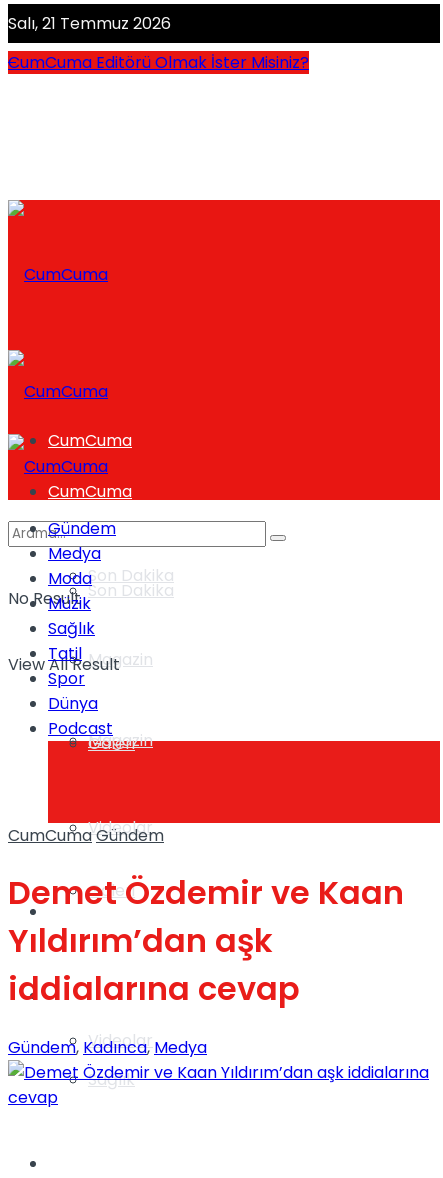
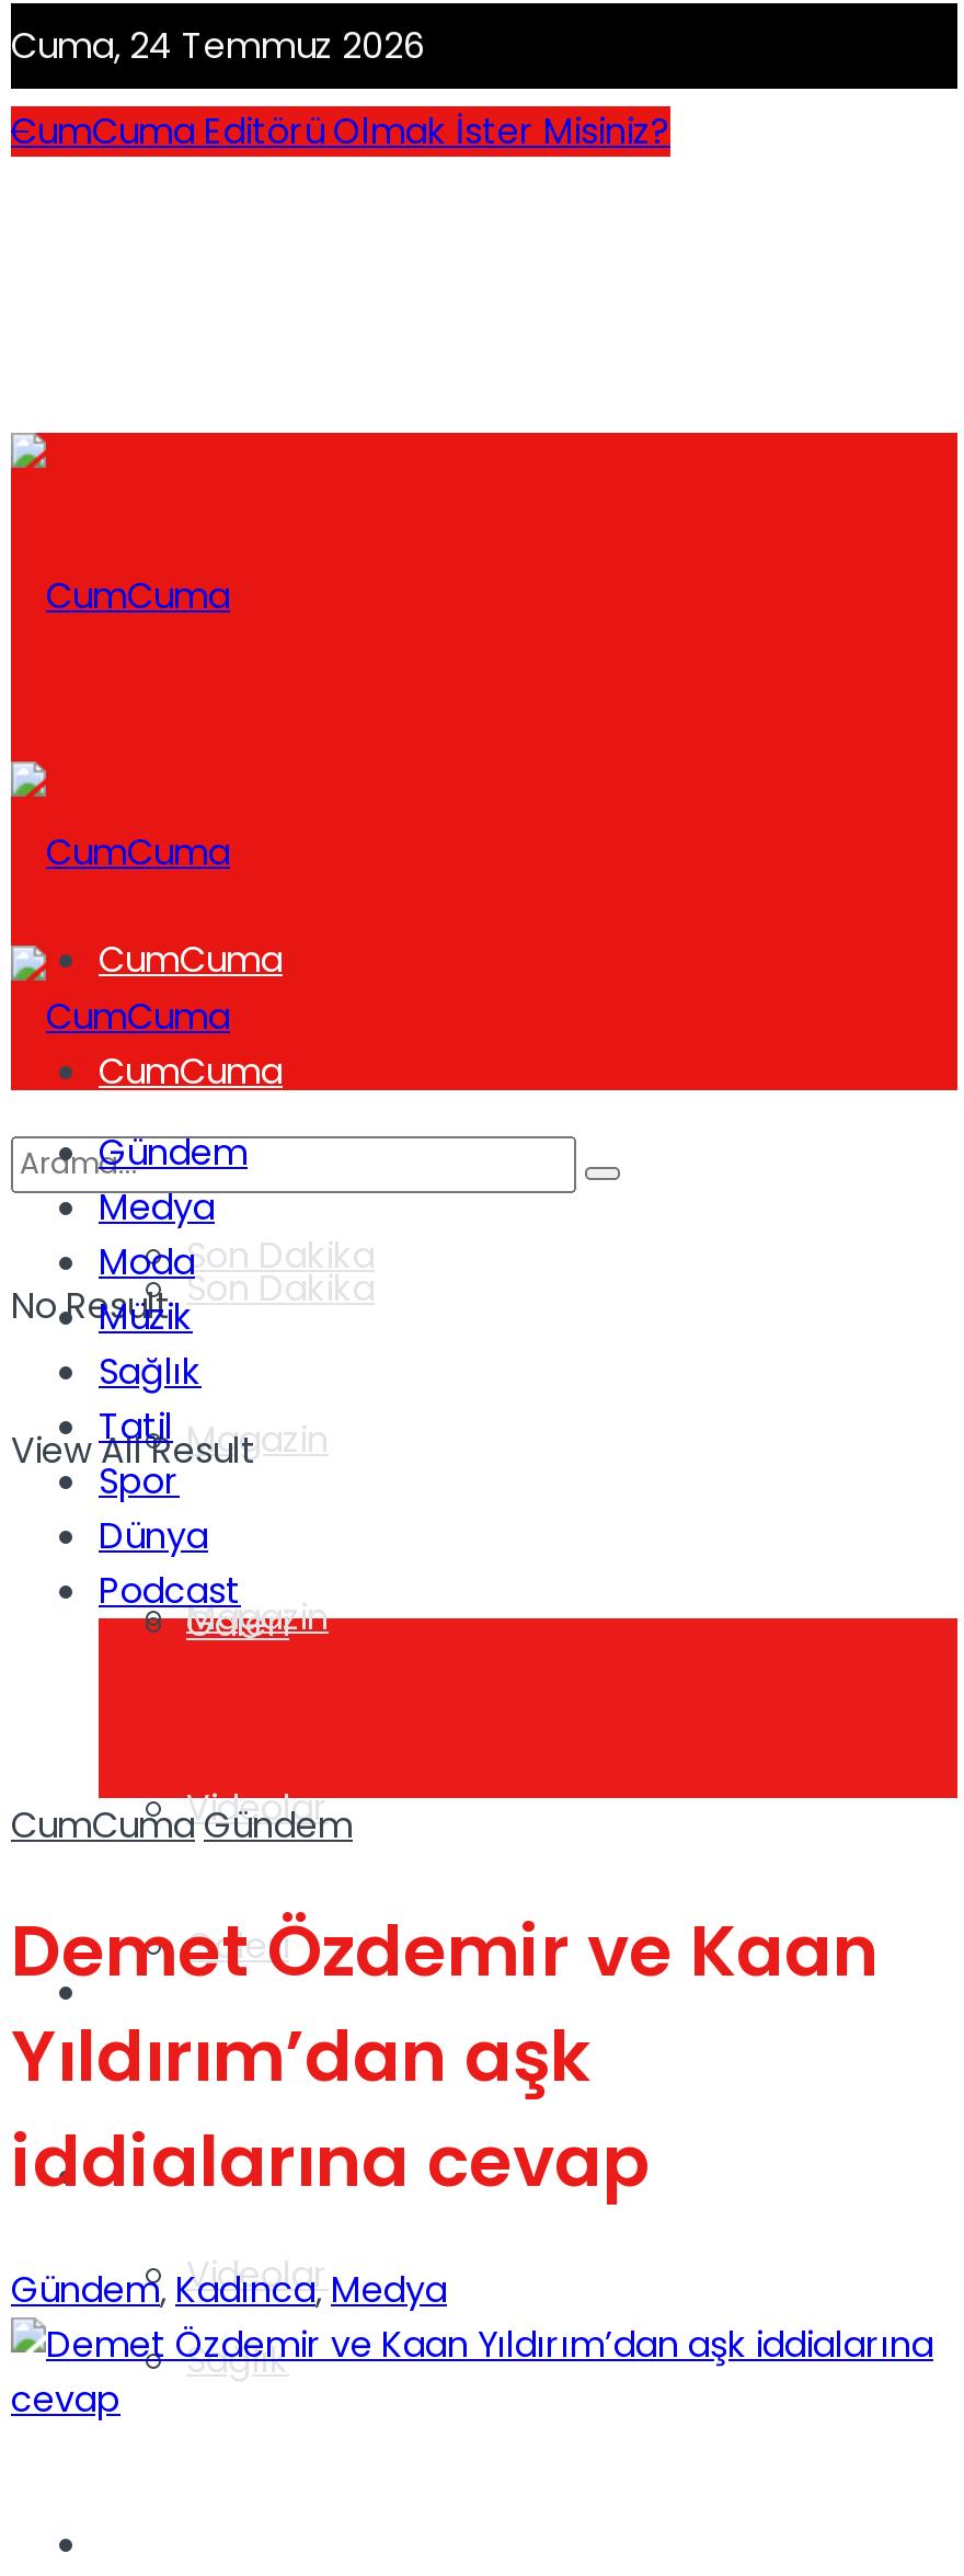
[8,12,171,35] Salı, 21 Temmuz 2026 -> [11,21,425,71] Cuma, 24 Temmuz 2026

